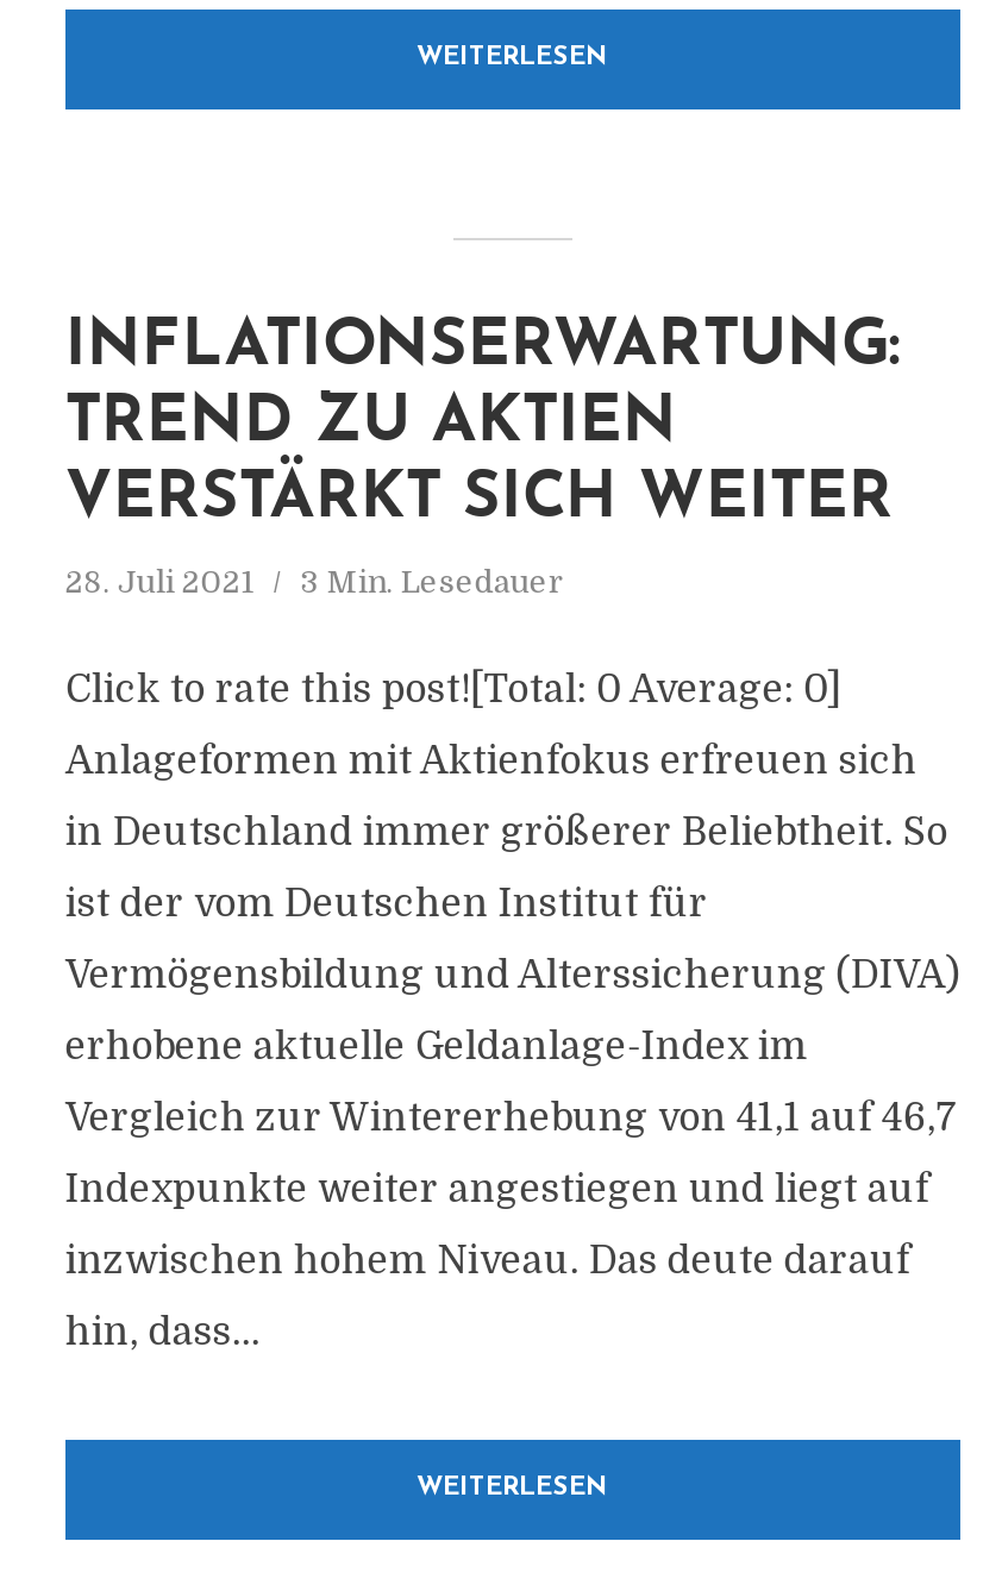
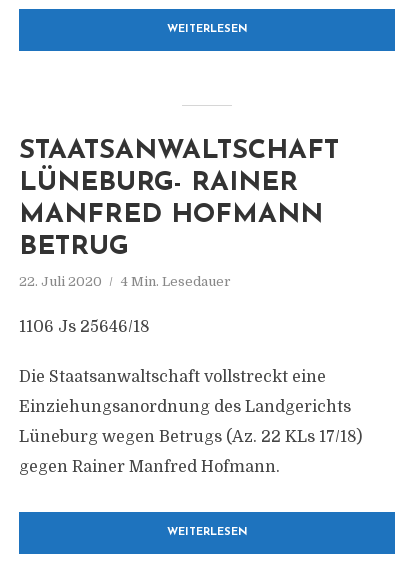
[65,317,960,1354] INFLATIONSERWARTUNG: | TREND ZU AKTIEN | VERSTÄRKT SICH WEITER | 28. Juli 2021 | 3 Min. Lesedauer | Click to rate this post![Total: 0 Average: 0] | Anlageformen mit Aktienfokus erfreuen sich | in Deutschland immer größerer Beliebtheit. So | ist der vom Deutschen Institut für | Vermögensbildung und Alterssicherung (DIVA) | erhobene aktuelle Geldanlage-Index im | Vergleich zur Wintererhebung von 41,1 auf 46,7 | Indexpunkte weiter angestiegen und liegt auf | inzwischen hohem Niveau. Das deute darauf | hin, dass... -> [19,138,362,476] STAATSANWALTSCHAFT | LÜNEBURG- RAINER | MANFRED HOFMANN | BETRUG | 22. Juli 2020 | 4 Min. Lesedauer | 1106 Js 25646/18 | Die Staatsanwaltschaft vollstreckt eine | Einziehungsanordnung des Landgerichts | Lüneburg wegen Betrugs (Az. 22 KLs 17/18) | gegen Rainer Manfred Hofmann.

